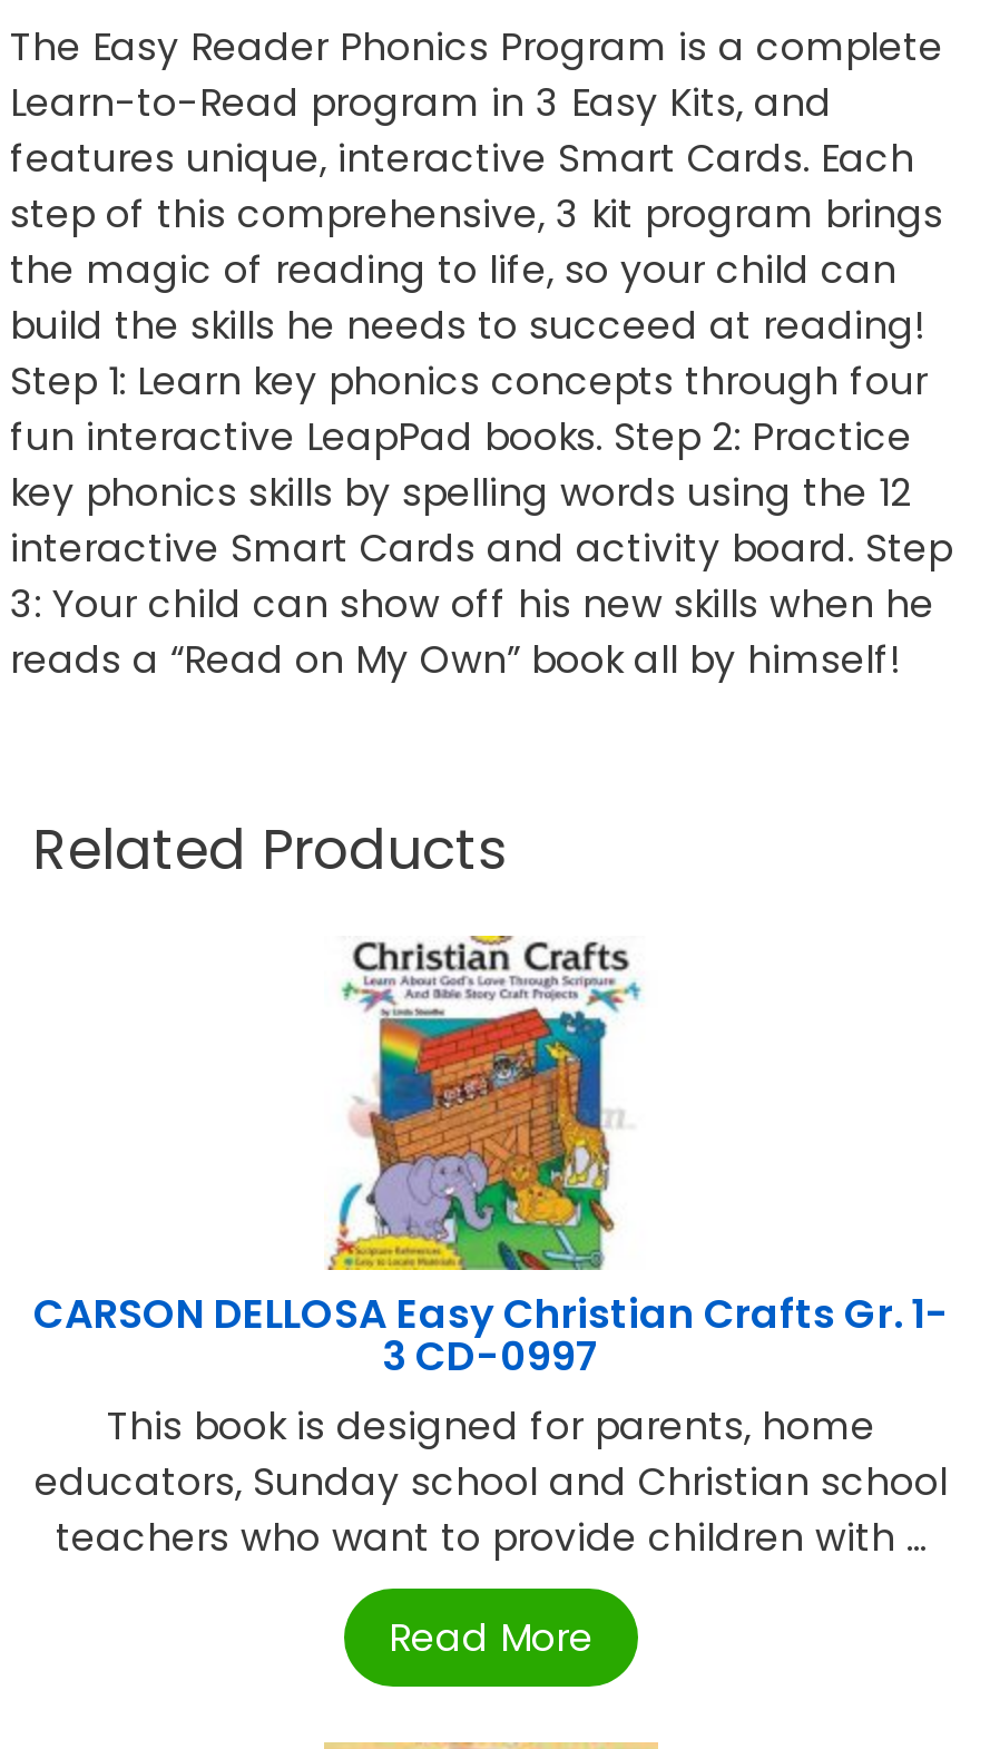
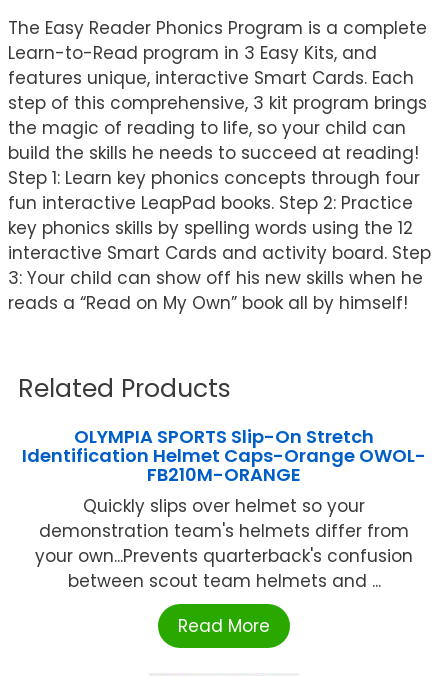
[33,1286,949,1565] CARSON DELLOSA Easy Christian Crafts Gr. 1- | 3 CD-0997 | This book is designed for parents, home | educators, Sunday school and Christian school | teachers who want to provide children with ... -> [22,424,426,593] OLYMPIA SPORTS Slip-On Stretch | Identification Helmet Caps-Orange OWOL- | FB210M-ORANGE | Quickly slips over helmet so your | demonstration team's helmets differ from | your own...Prevents quarterback's confusion | between scout team helmets and ...

